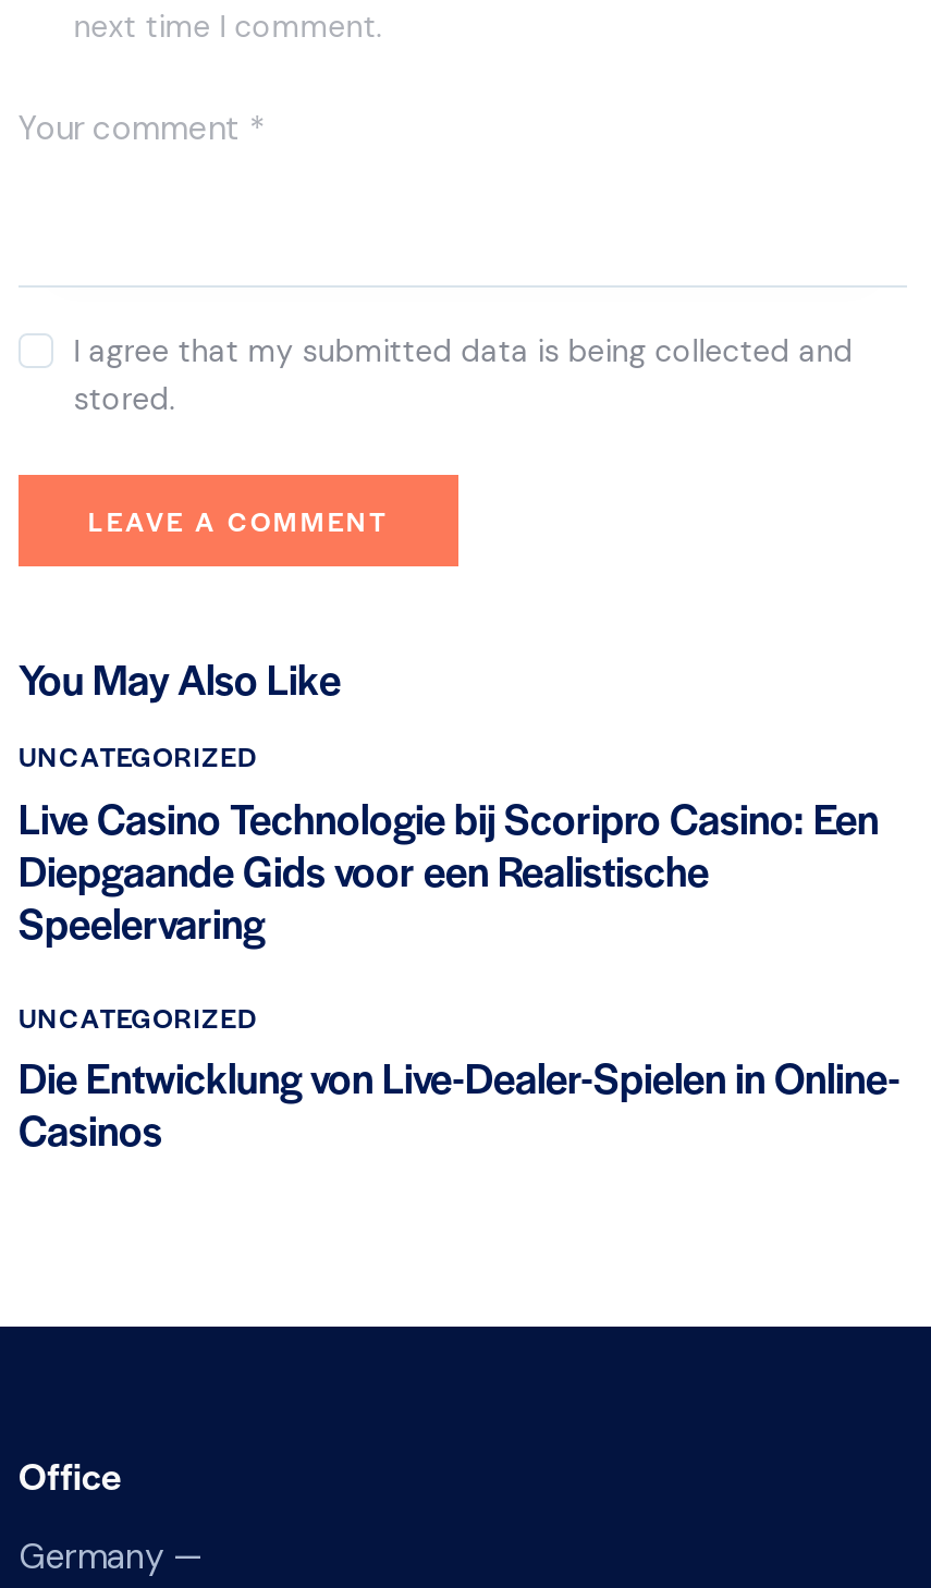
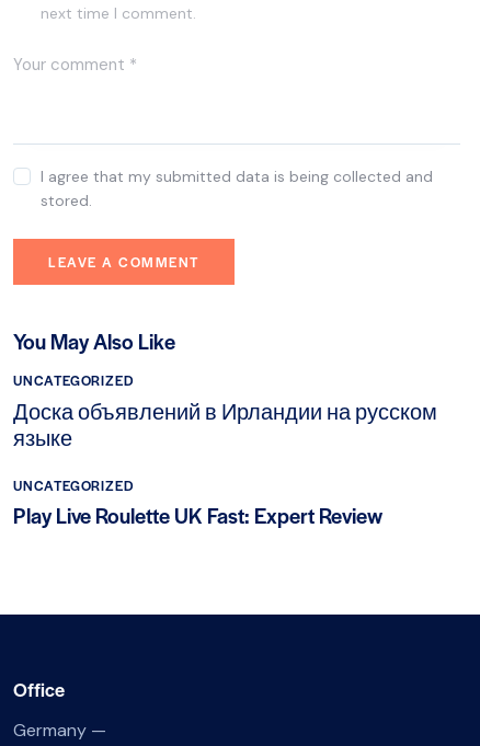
[19,788,879,951] Live Casino Technologie bij Scoripro Casino: Een | Diepgaande Gids voor een Realistische | Speelervaring -> [13,396,437,452] Доска объявлений в Ирландии на русском | языке
[19,1048,901,1159] Die Entwicklung von Live-Dealer-Spielen in Online- | Casinos -> [13,501,382,530] Play Live Roulette UK Fast: Expert Review

